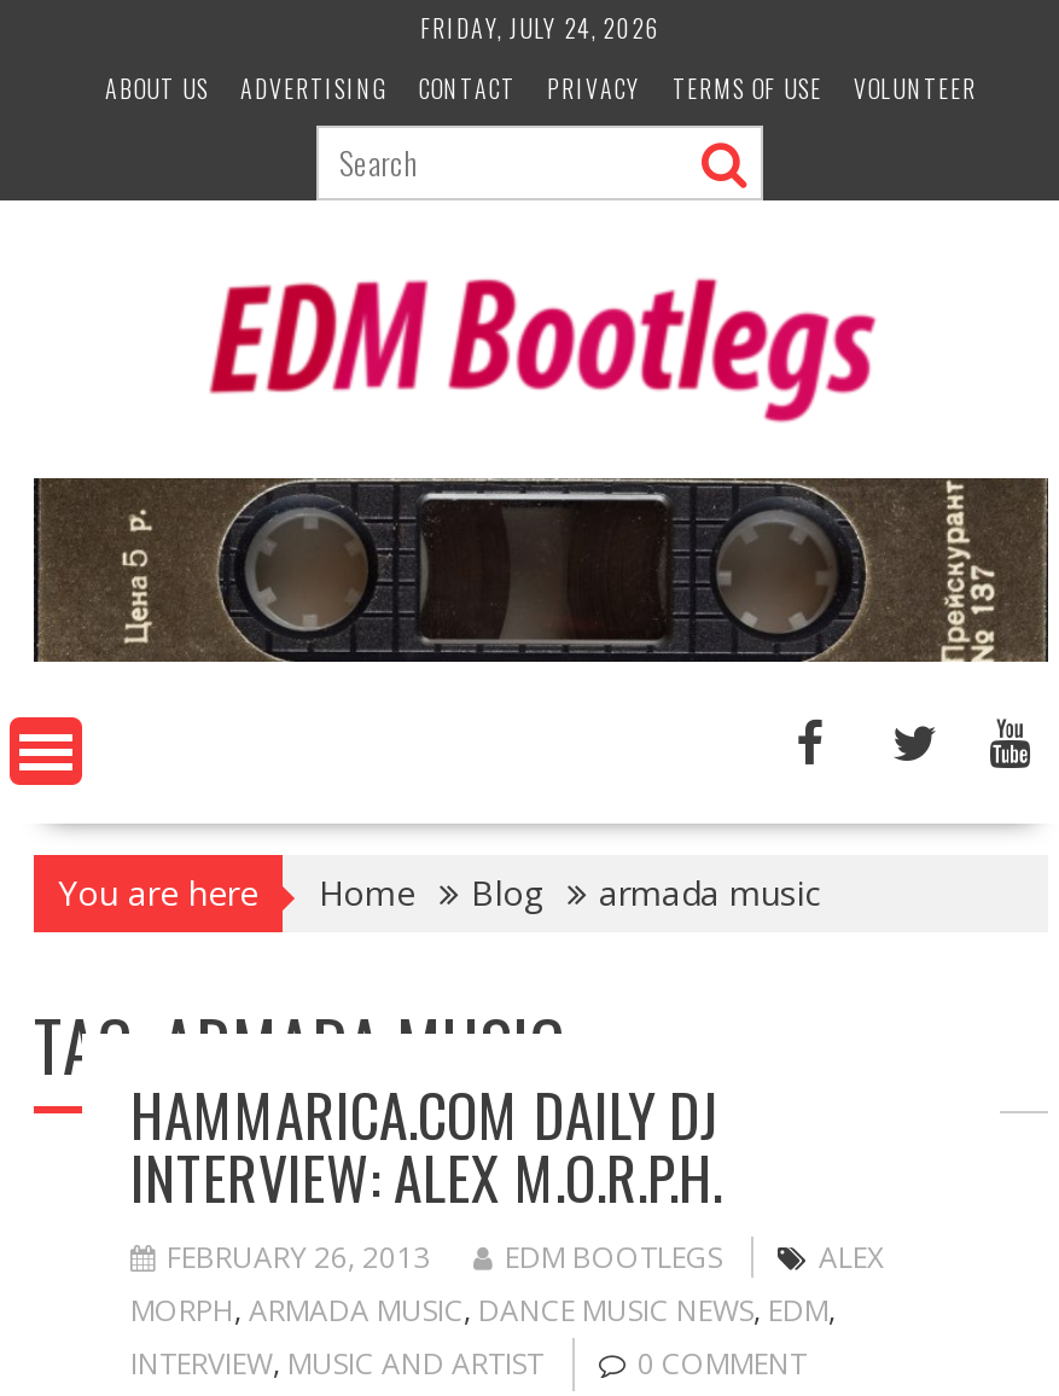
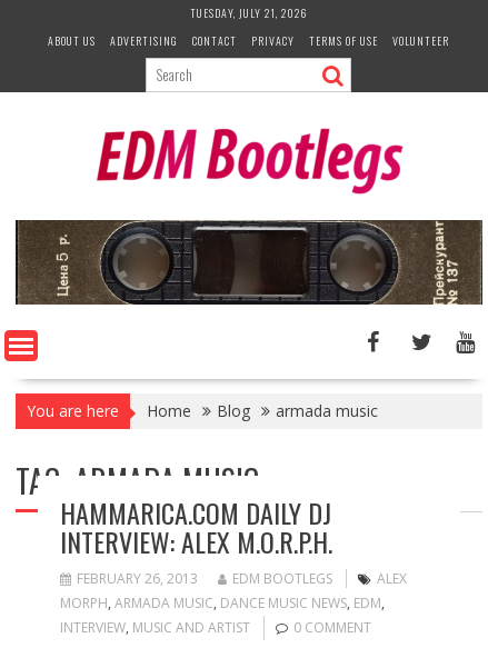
[420,10,662,46] FRIDAY, JULY 24, 2026 -> [190,4,308,21] TUESDAY, JULY 21, 2026

